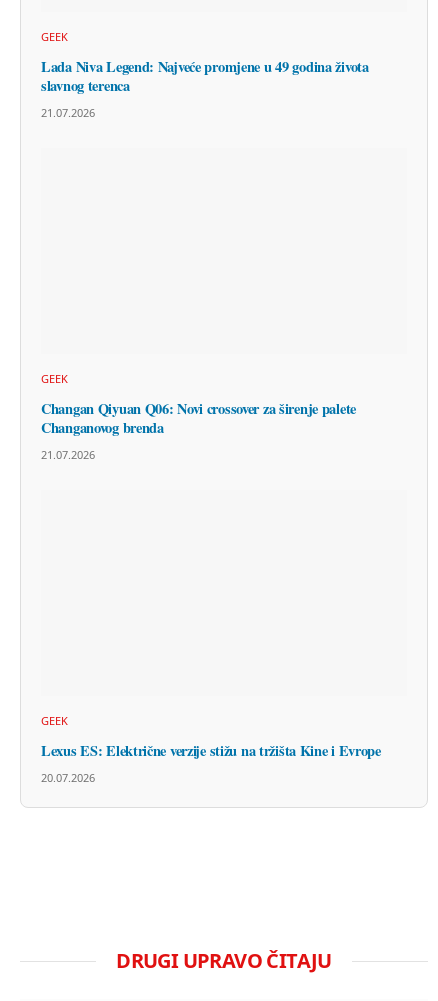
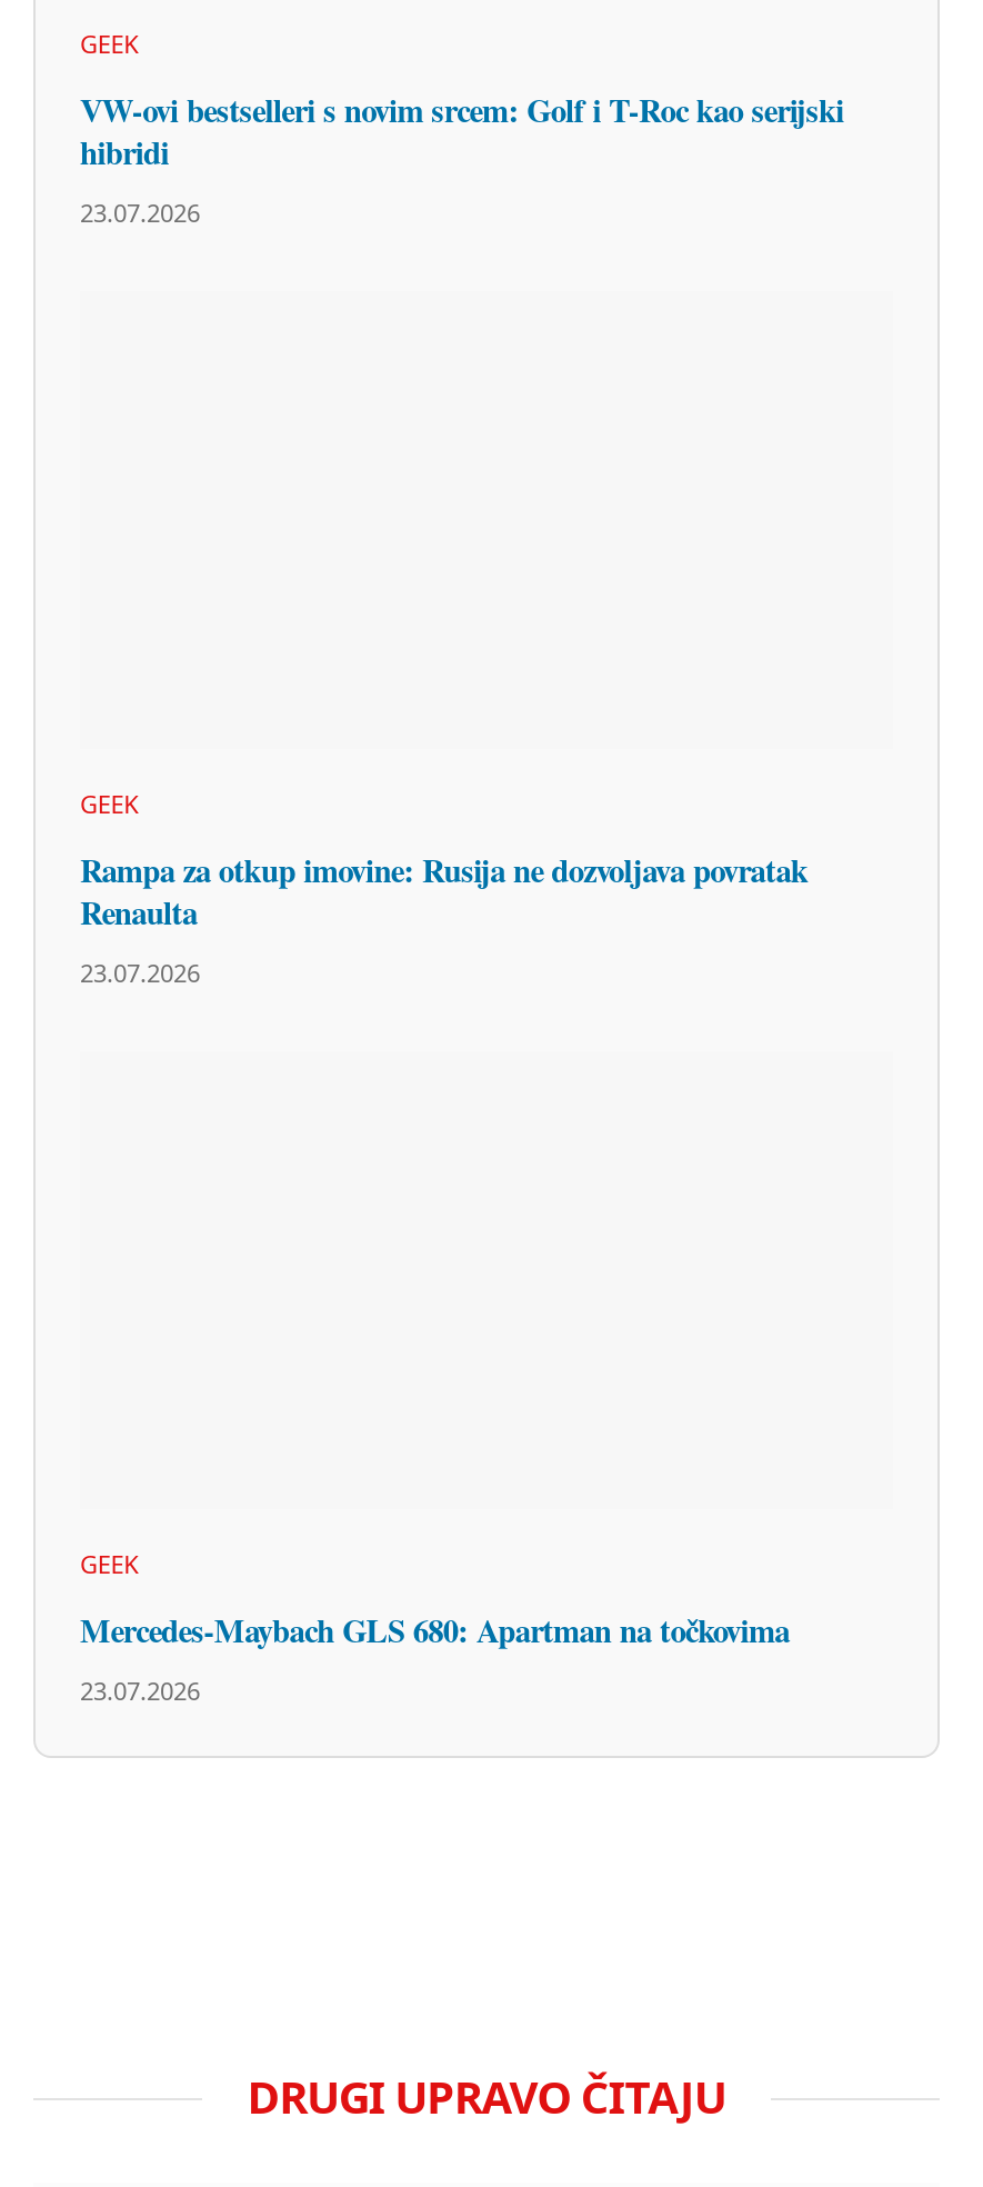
[41,56,369,120] Lada Niva Legend: Najveće promjene u 49 godina života | slavnog terenca | 21.07.2026 -> [80,87,844,229] VW-ovi bestselleri s novim srcem: Golf i T-Roc kao serijski | hibridi | 23.07.2026
[41,398,356,462] Changan Qiyuan Q06: Novi crossover za širenje palete | Changanovog brenda | 21.07.2026 -> [80,847,808,989] Rampa za otkup imovine: Rusija ne dozvoljava povratak | Renaulta | 23.07.2026
[41,740,381,785] Lexus ES: Električne verzije stižu na tržišta Kine i Evrope | 20.07.2026 -> [80,1607,790,1707] Mercedes-Maybach GLS 680: Apartman na točkovima | 23.07.2026

